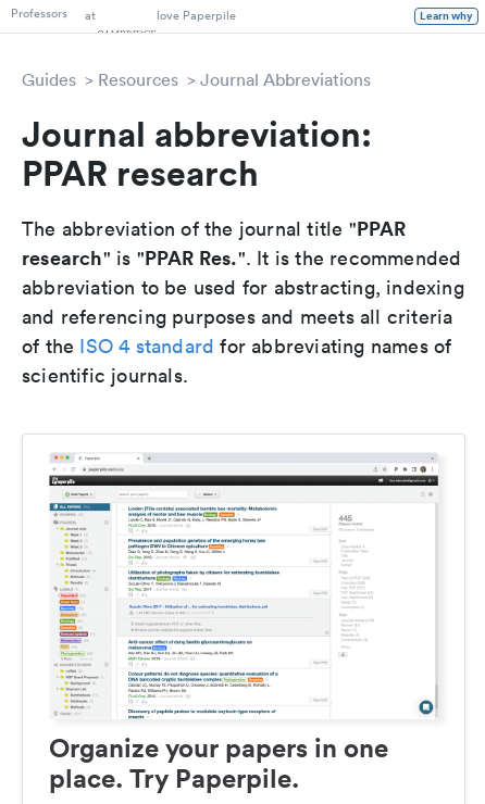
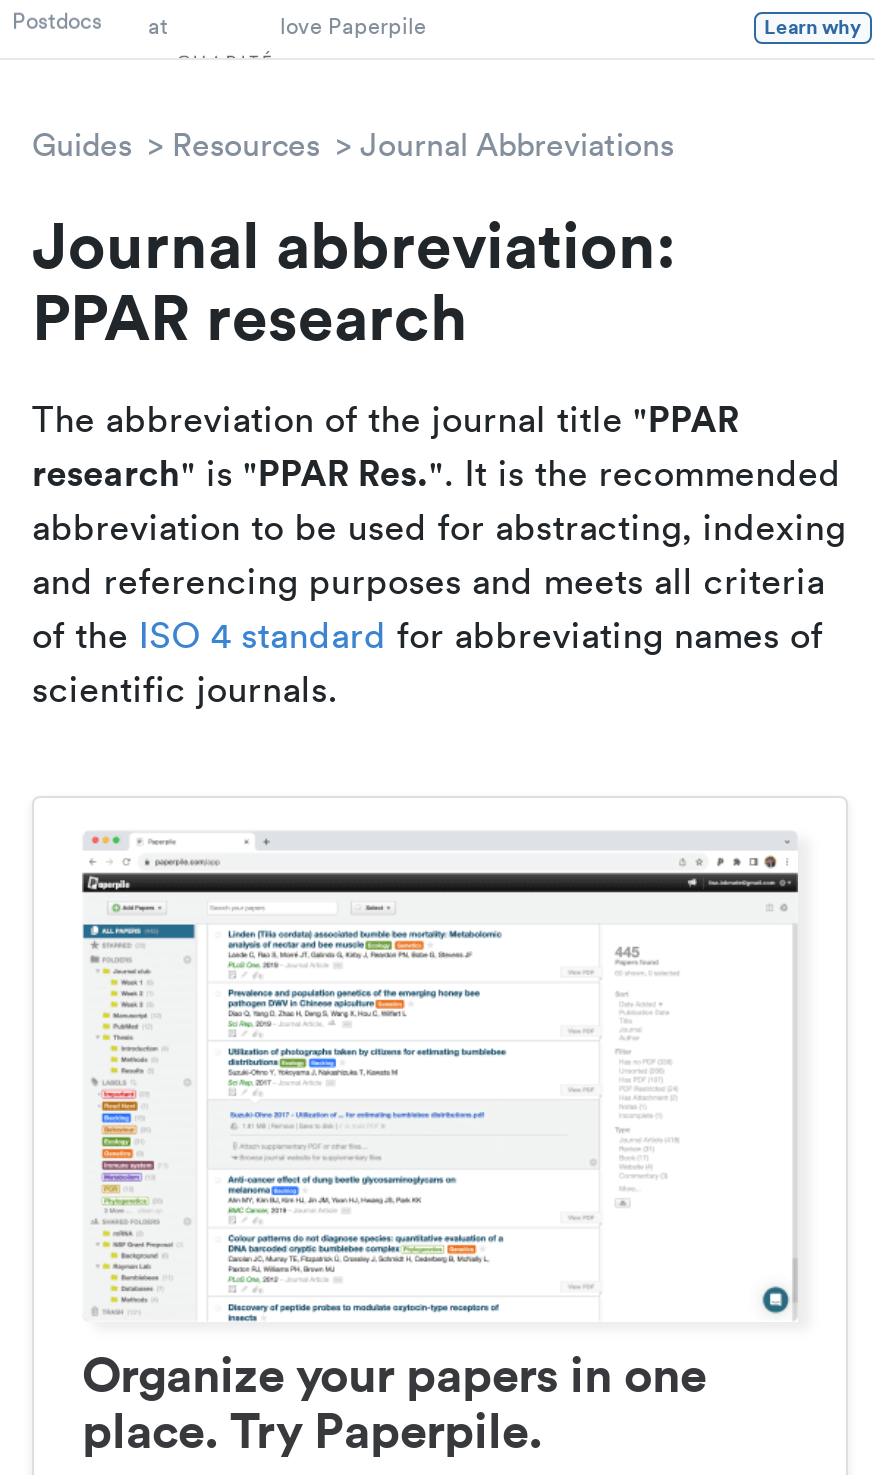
[11,7,67,25] Professors -> [12,10,102,42] Postdocs

